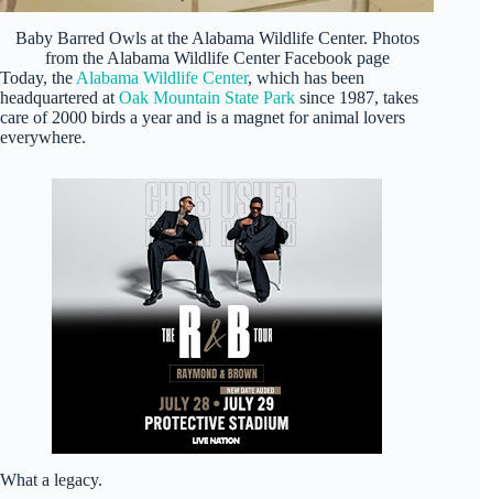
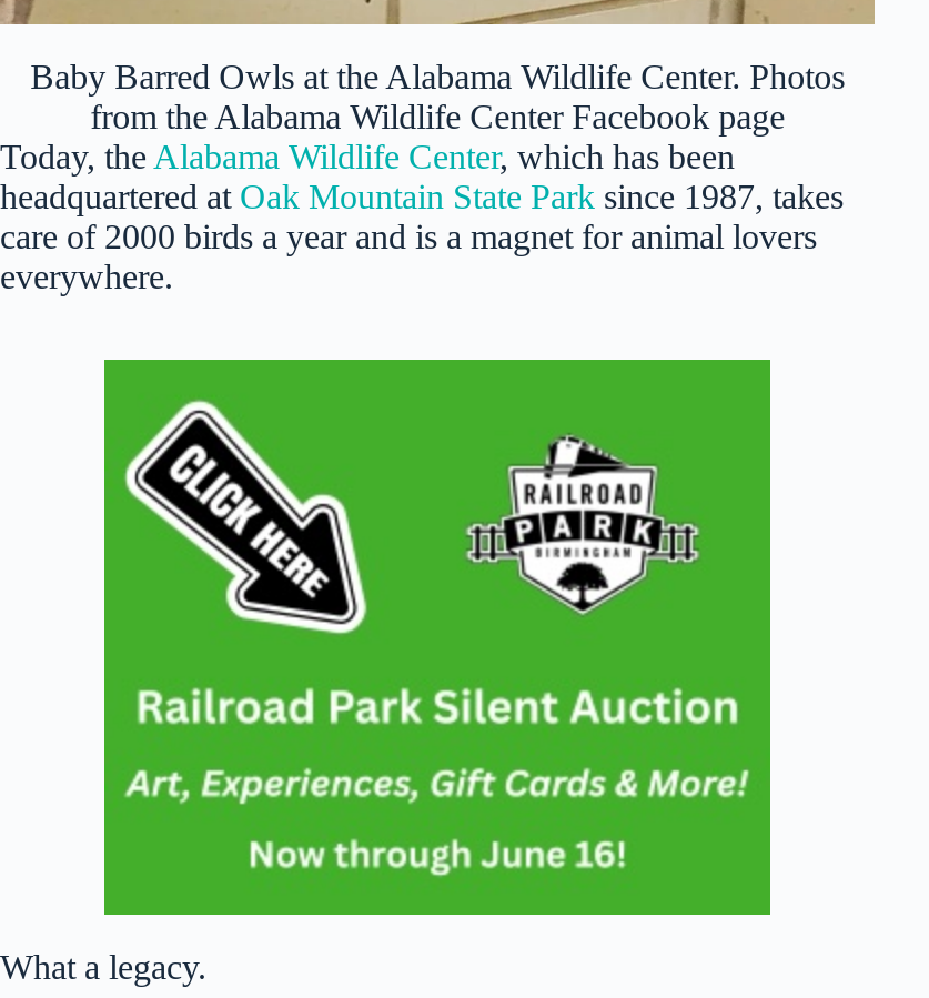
[51,178,383,455] [image] -> [102,357,773,917] [image]

